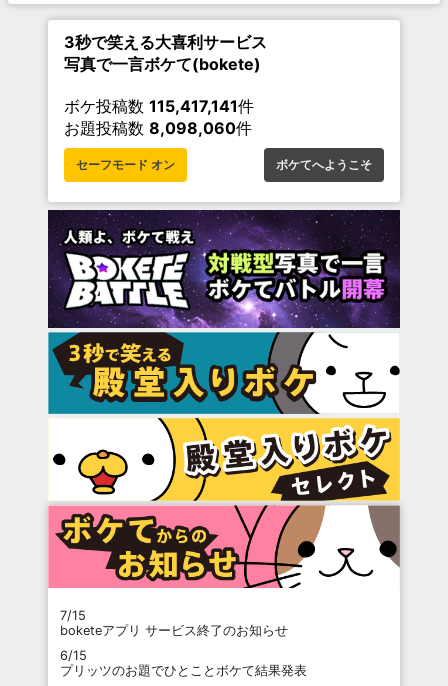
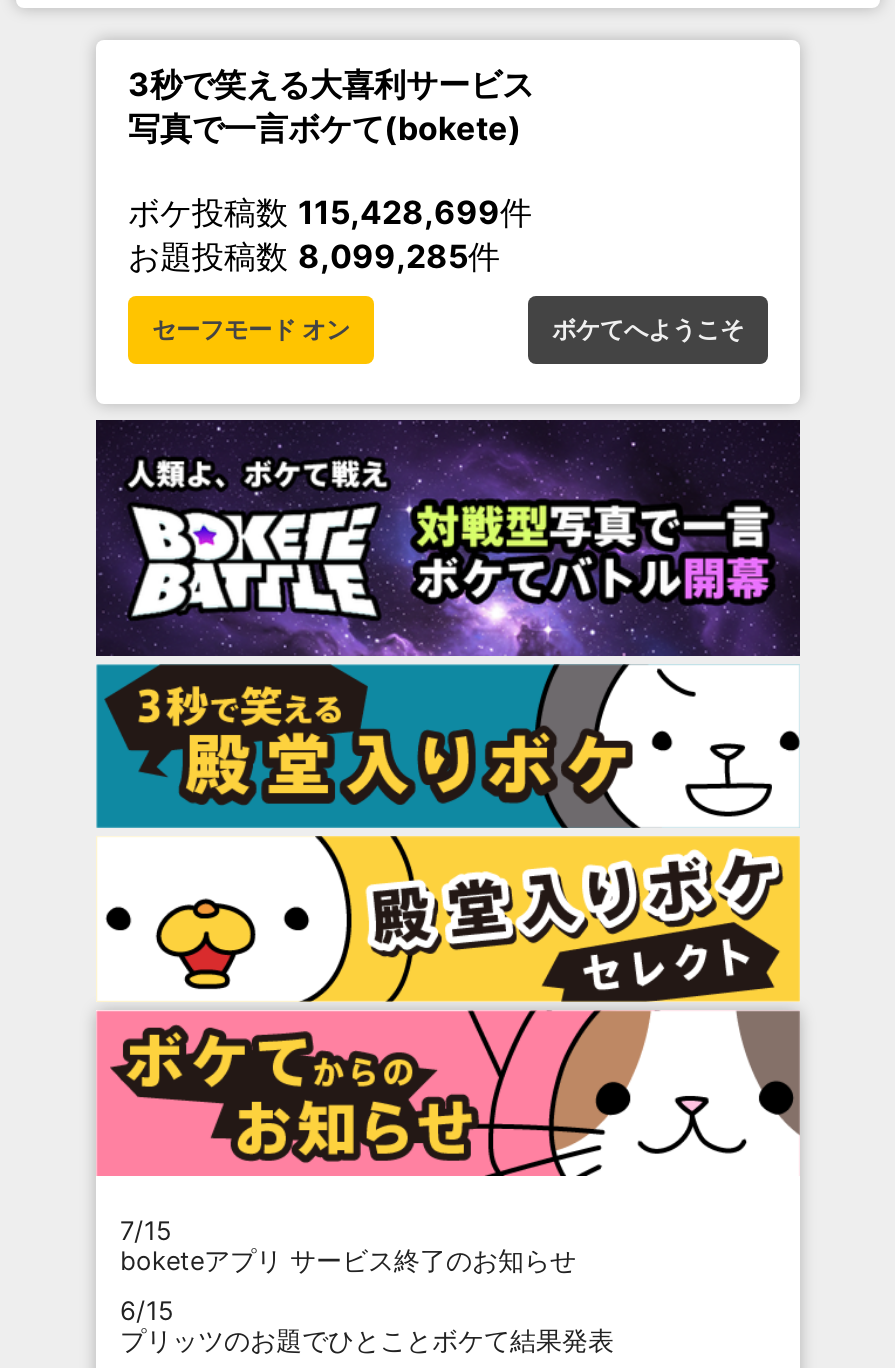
[64,96,254,116] ボケ投稿数115,417,141件 -> [128,193,532,233] ボケ投稿数115,428,699件
[64,118,252,138] お題投稿数8,098,060件 -> [128,237,500,277] お題投稿数8,099,285件

